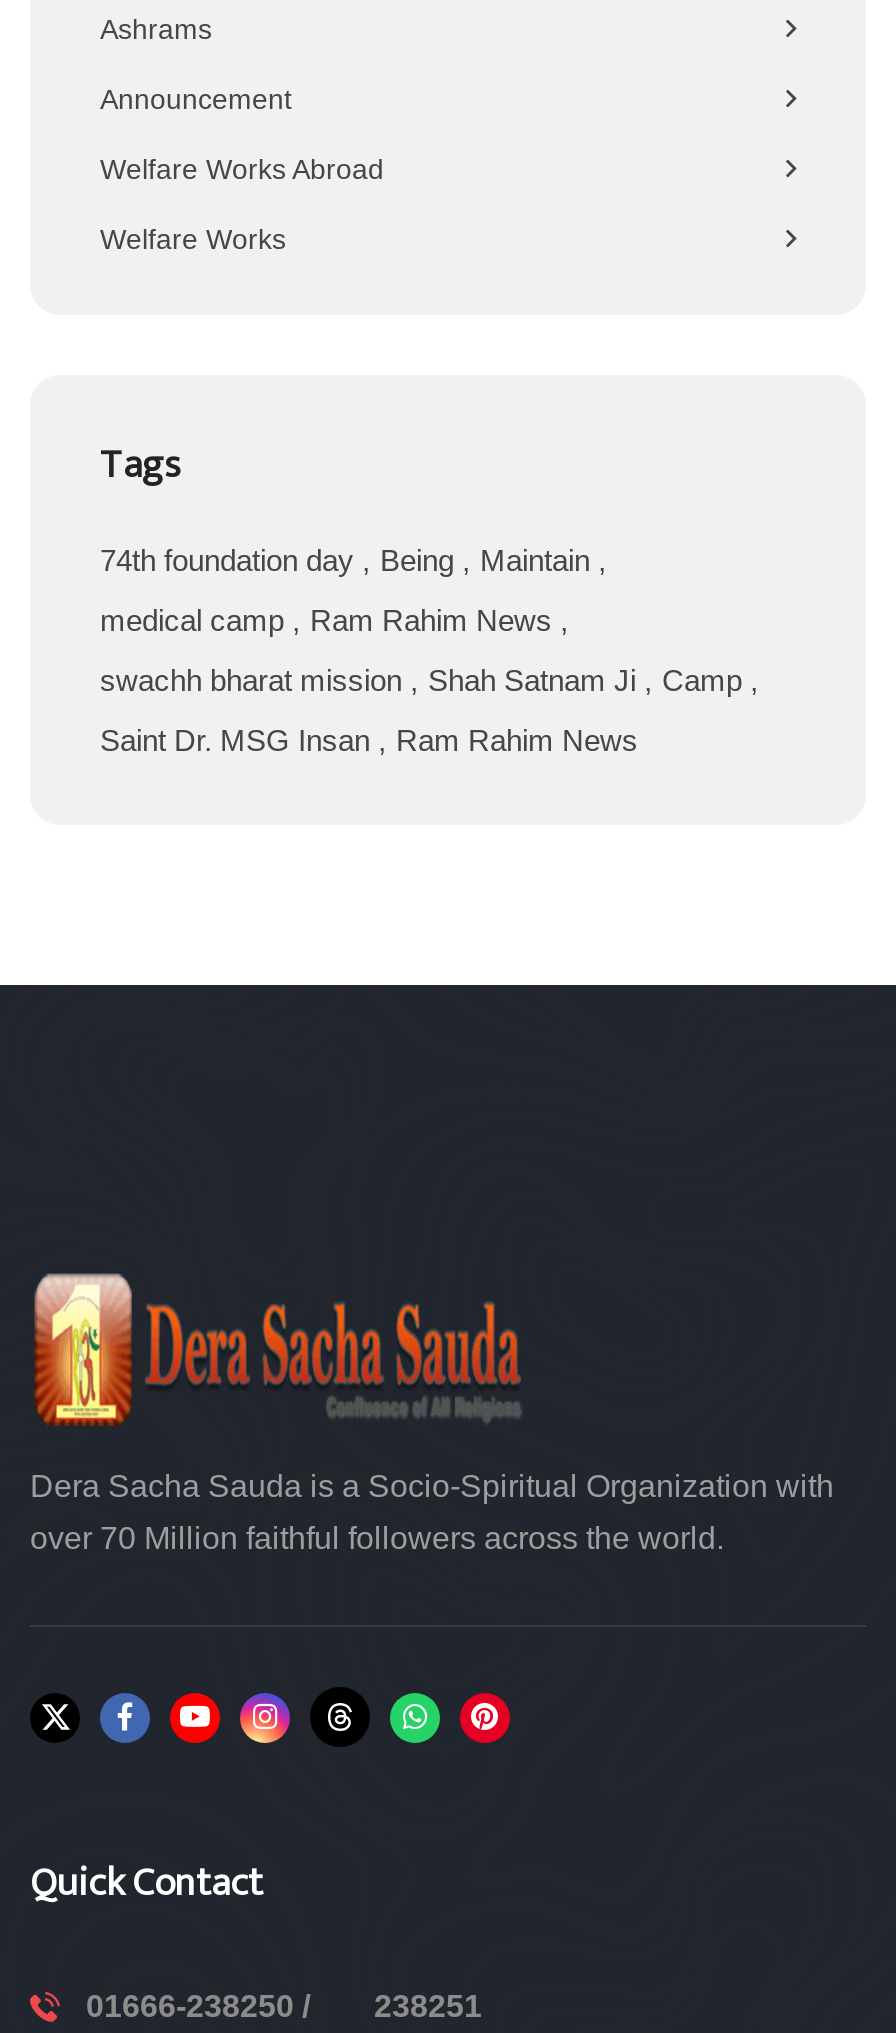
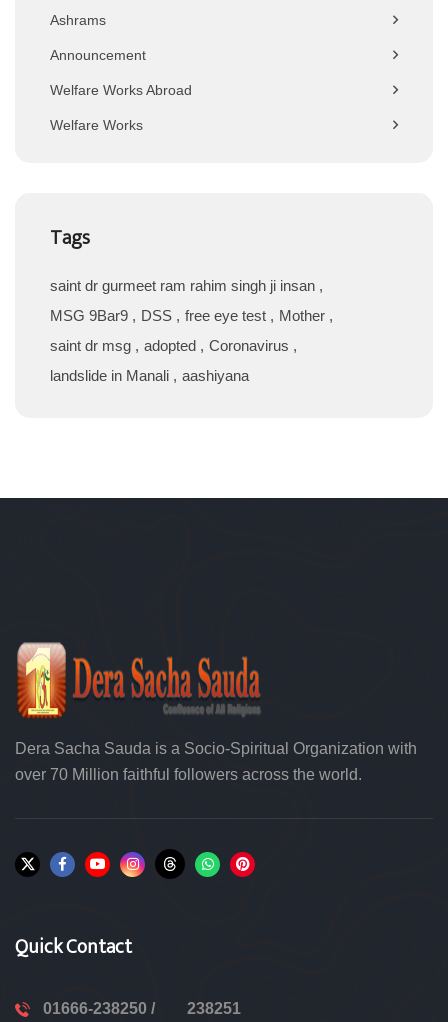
[100,543,598,577] 74th foundation day Being Maintain -> [50,277,319,294] saint dr gurmeet ram rahim singh ji insan
[100,603,560,637] medical camp Ram Rahim News -> [50,307,329,324] MSG 9Bar9 DSS free eye test Mother
[100,663,750,697] swachh bharat mission Shah Satnam Ji Camp -> [50,337,293,354] saint dr msg adopted Coronavirus
[100,723,638,757] Saint Dr. MSG Insan Ram Rahim News -> [50,367,249,384] landslide in Manali aashiyana

